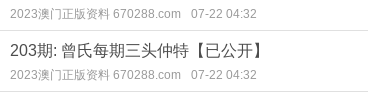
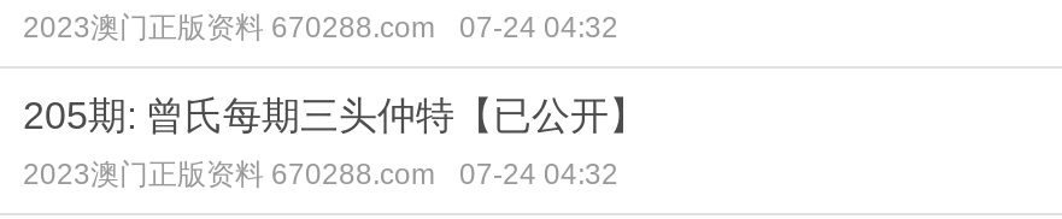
[10,7,257,21] 2023澳门正版资料 670288.com 07-22 04:32 -> [23,11,618,45] 2023澳门正版资料 670288.com 07-24 04:32
[10,42,269,59] 203期: 曾氏每期三头仲特【已公开】 -> [23,95,647,136] 205期: 曾氏每期三头仲特【已公开】
[10,68,257,82] 2023澳门正版资料 670288.com 07-22 04:32 -> [23,158,618,191] 2023澳门正版资料 670288.com 07-24 04:32

